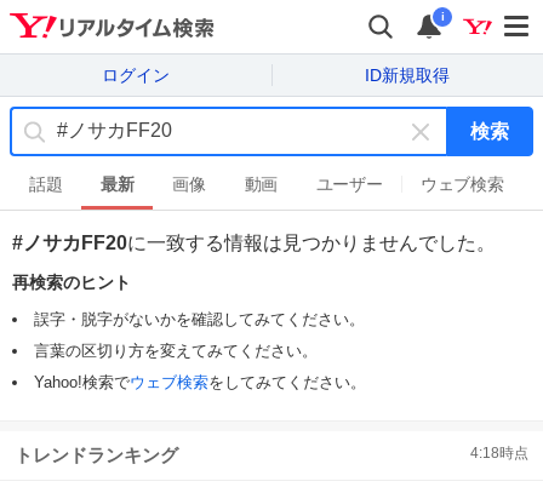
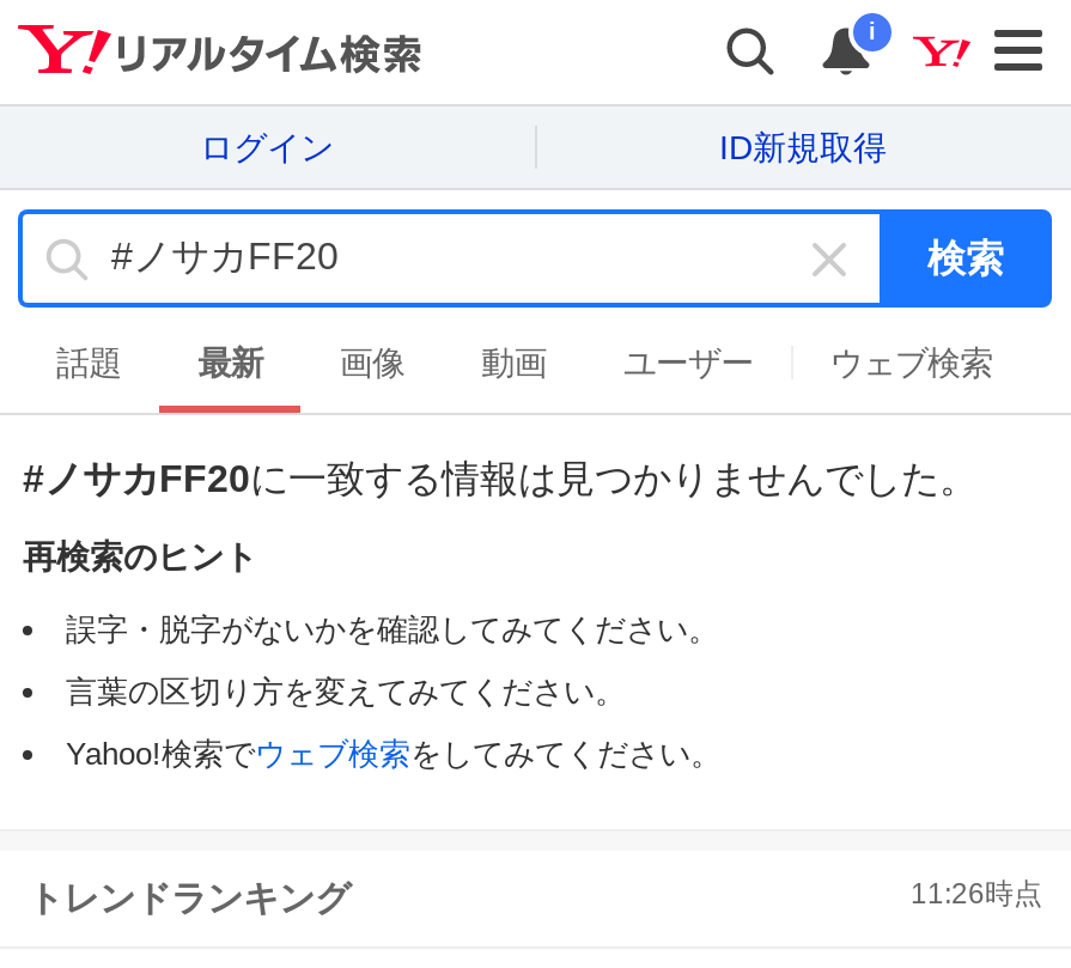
[470,445,528,462] 4:18時点 -> [911,877,1042,911] 11:26時点

